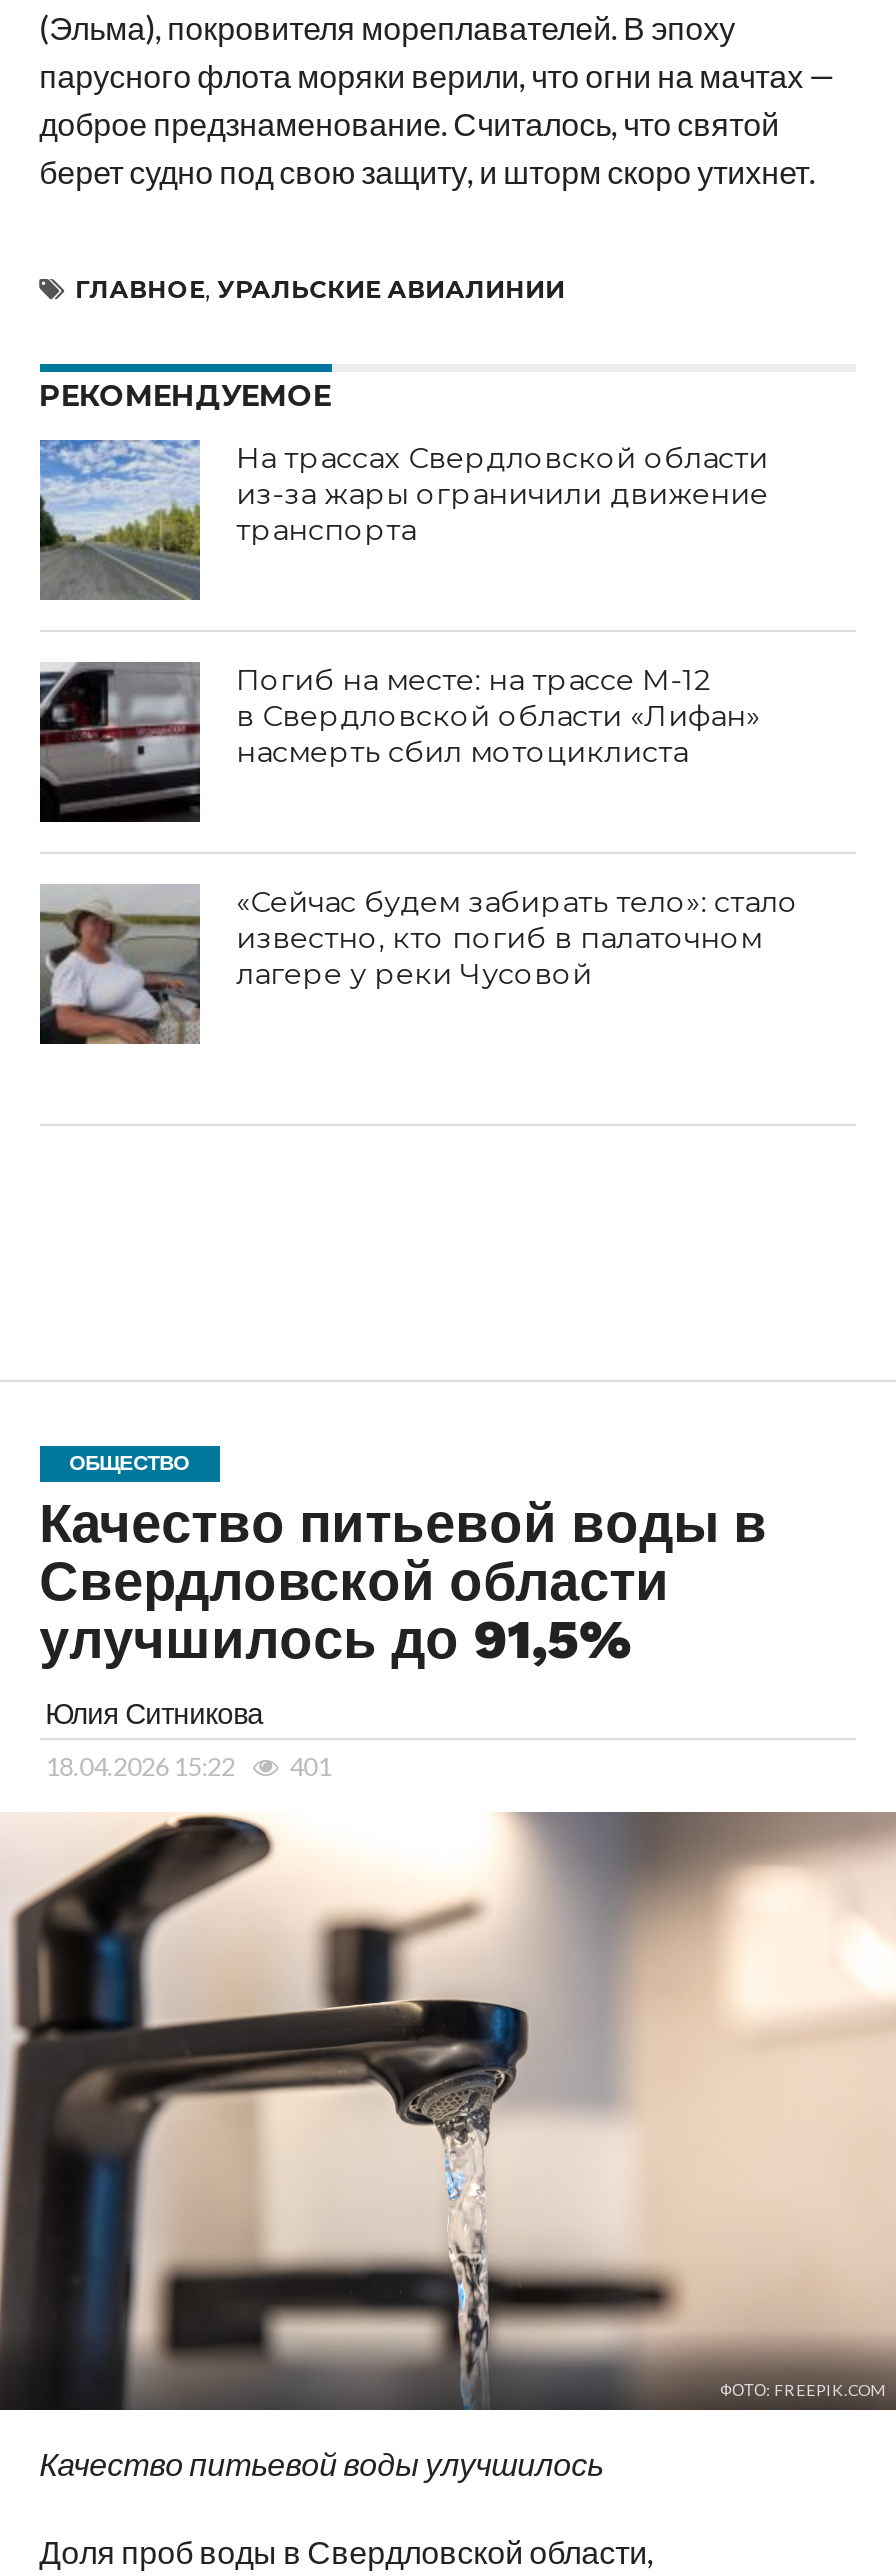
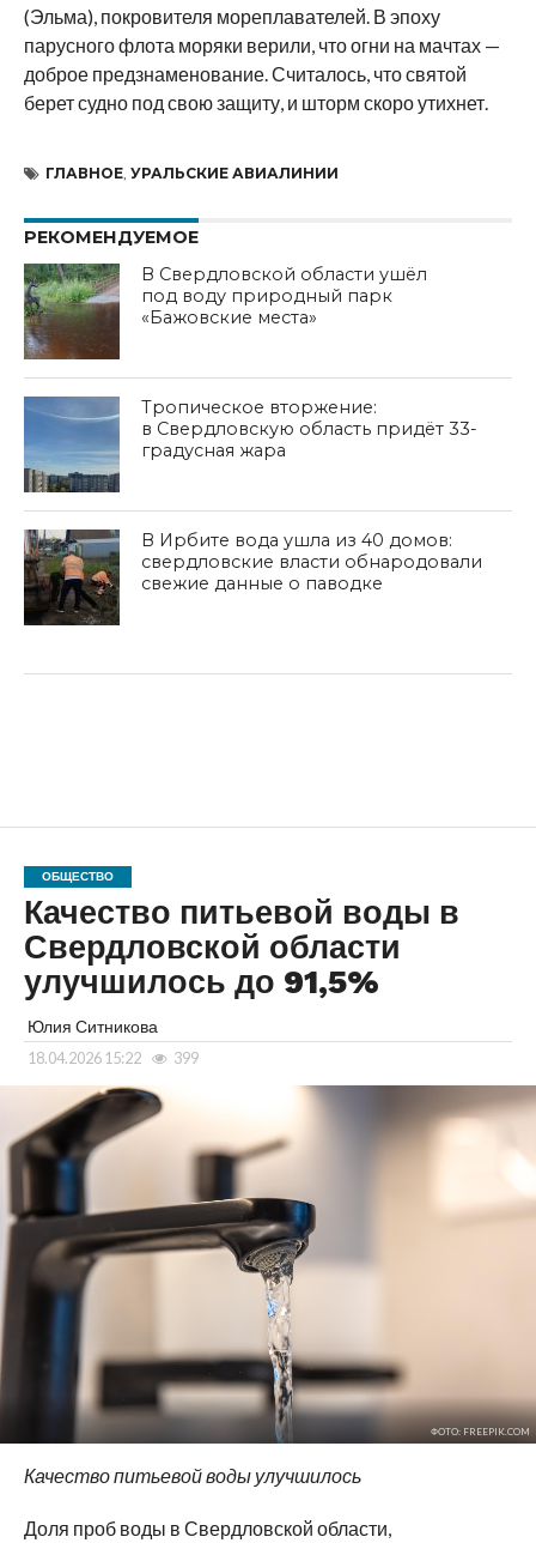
[38,438,768,600] [image] | На трассах Свердловской области | из-за жары ограничили движение | транспорта -> [23,262,427,359] [image] | В Свердловской области ушёл | под воду природный парк | «Бажовские места»
[38,662,760,822] [image] | Погиб на месте: на трассе М-12 | в Свердловской области «Лифан» | насмерть сбил мотоциклиста -> [23,395,478,494] [image] | Тропическое вторжение: | в Свердловскую область придёт 33- | градусная жара
[40,884,798,1046] [image] | «Сейчас будем забирать тело»: стало | известно, кто погиб в палаточном | лагере у реки Чусовой -> [24,530,482,627] [image] | В Ирбите вода ушла из 40 домов: | свердловские власти обнародовали | свежие данные о паводке
[45,1750,331,1782] 18.04.2026 15:22 401 -> [27,1048,198,1067] 18.04.2026 15:22 399

